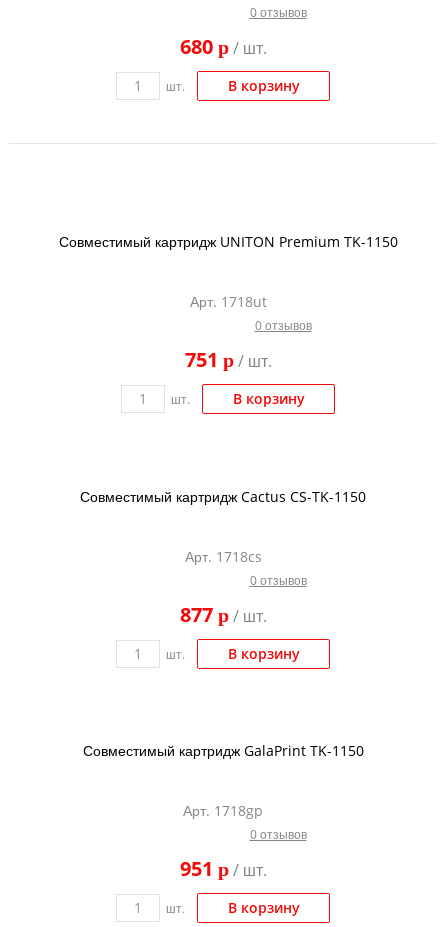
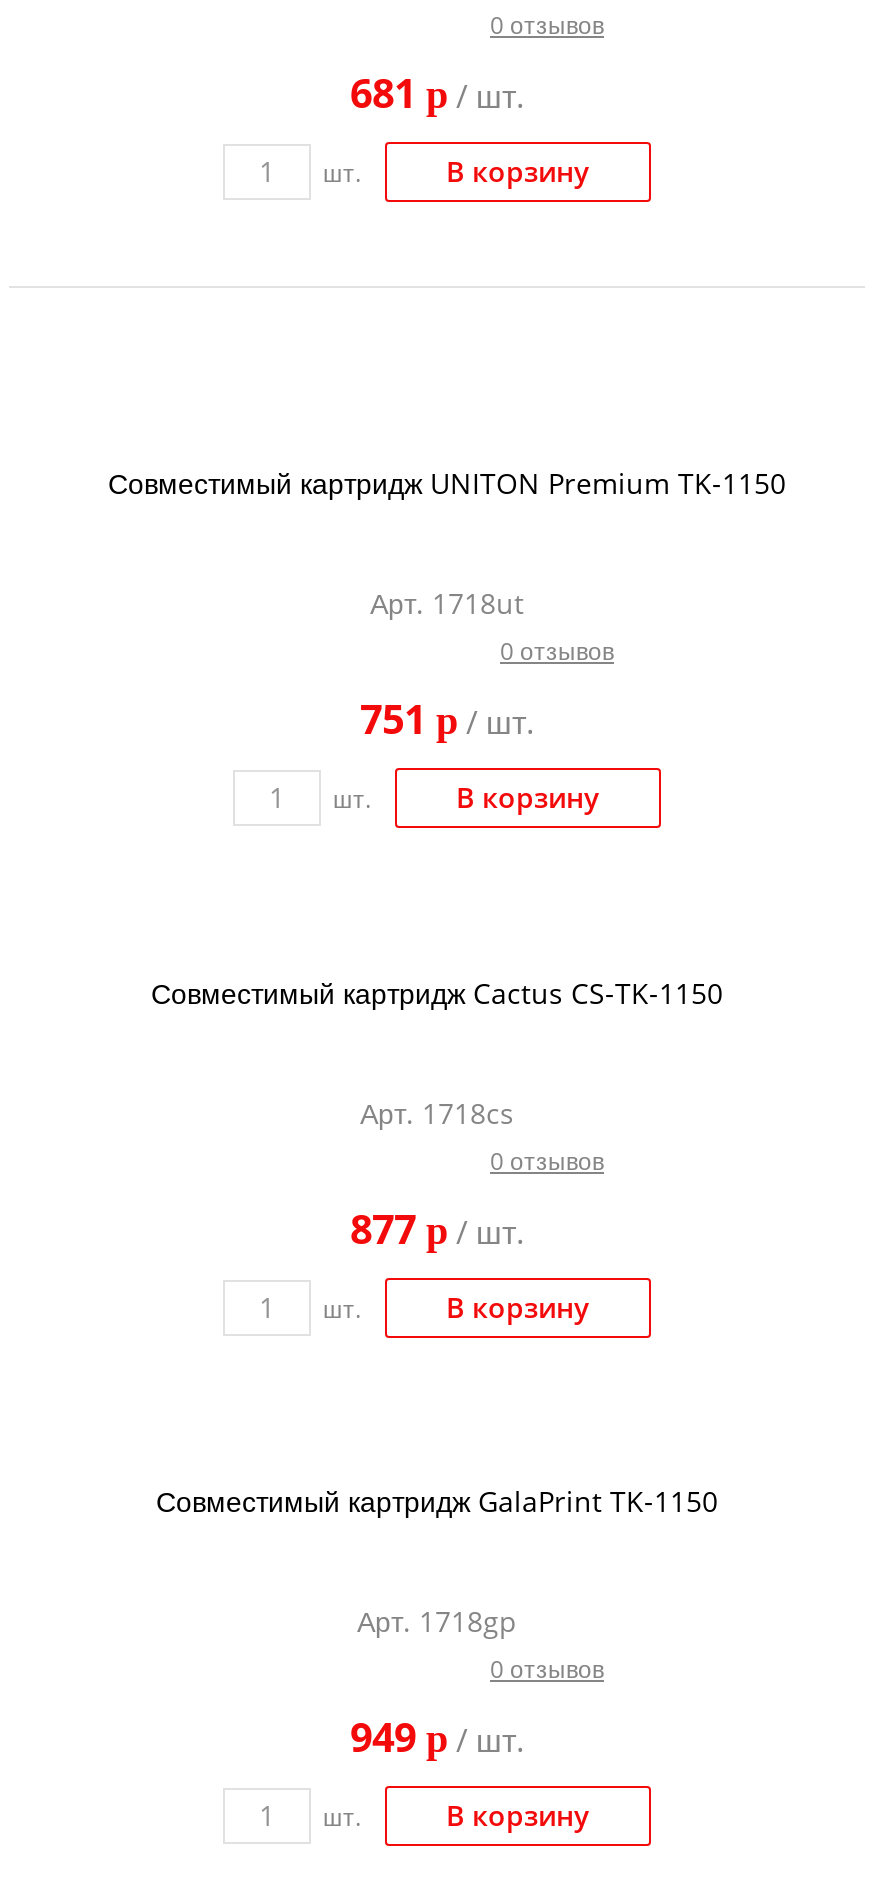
[179,33,266,60] 680 p/ шт. -> [350,66,524,120] 681 p/ шт.
[179,855,266,882] 951 p/ шт. -> [350,1710,524,1764] 949 p/ шт.

